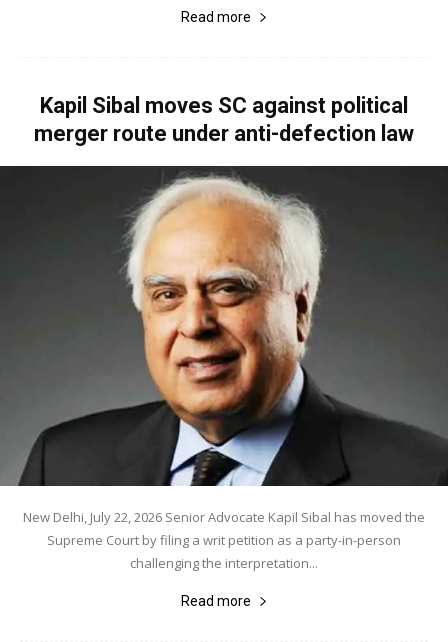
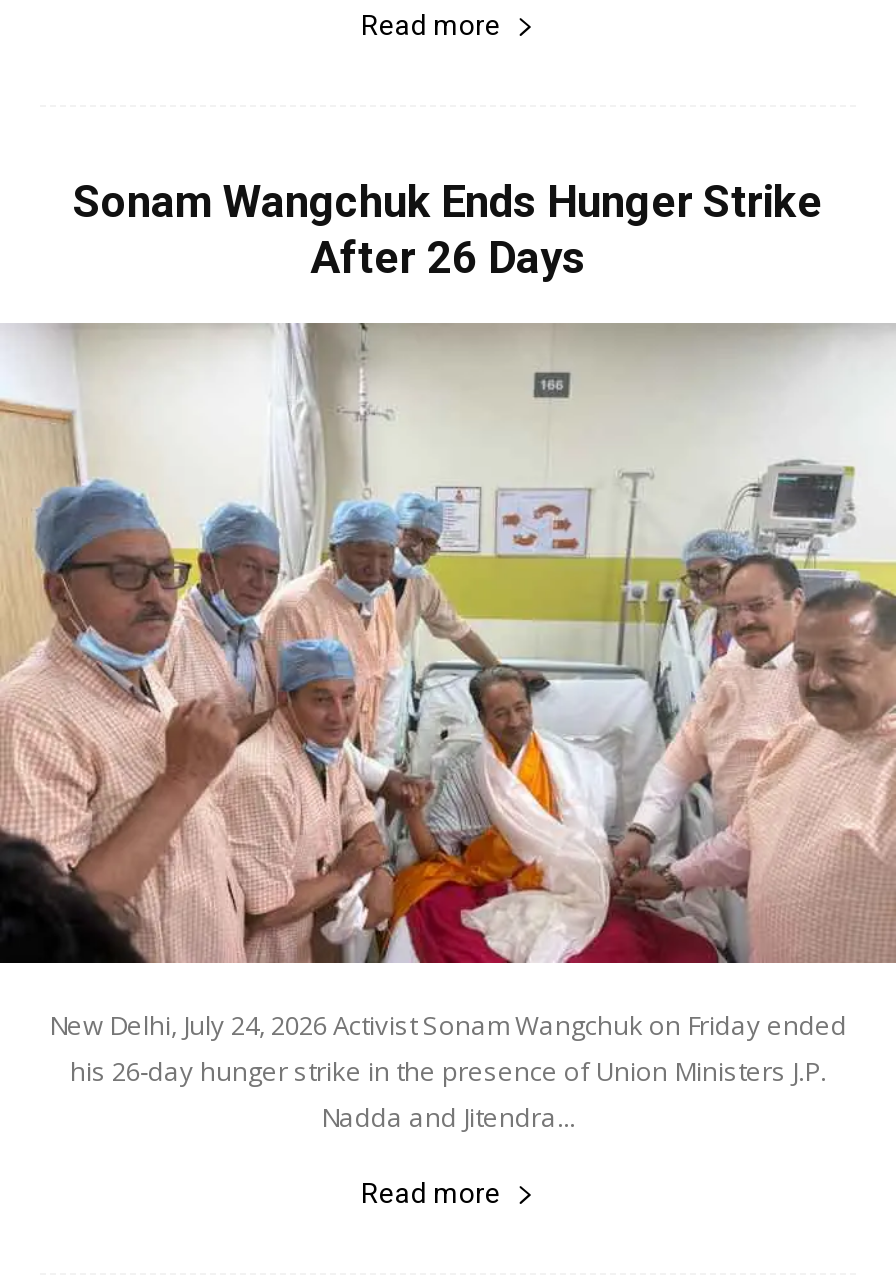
[34,93,414,146] Kapil Sibal moves SC against political | merger route under anti-defection law -> [73,177,823,283] Sonam Wangchuk Ends Hunger Strike | After 26 Days
[3,165,445,572] [image] | New Delhi, July 22, 2026 Senior Advocate Kapil Sibal has moved the | Supreme Court by filing a writ petition as a party-in-person | challenging the interpretation... -> [6,324,890,1135] [image] | New Delhi, July 24, 2026 Activist Sonam Wangchuk on Friday ended | his 26‑day hunger strike in the presence of Union Ministers J.P. | Nadda and Jitendra...

